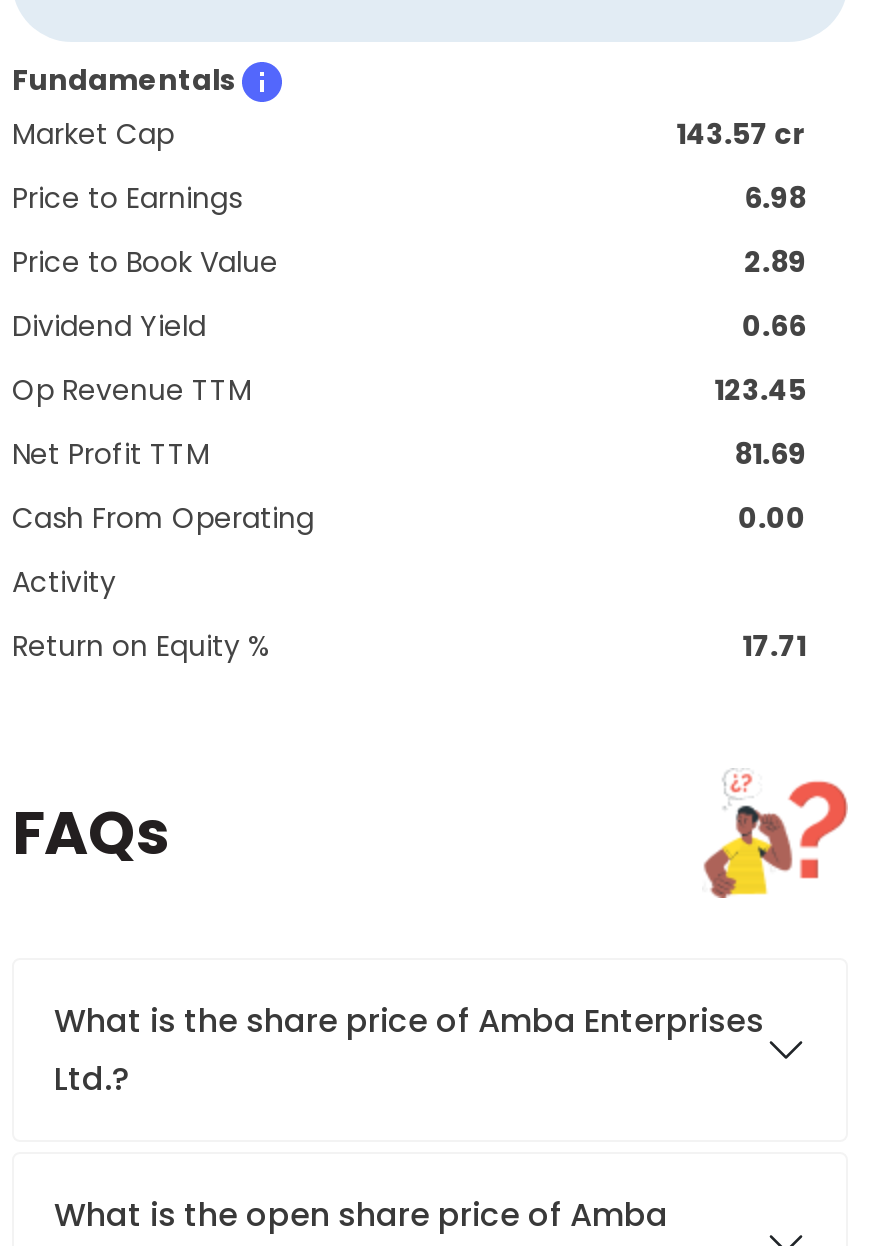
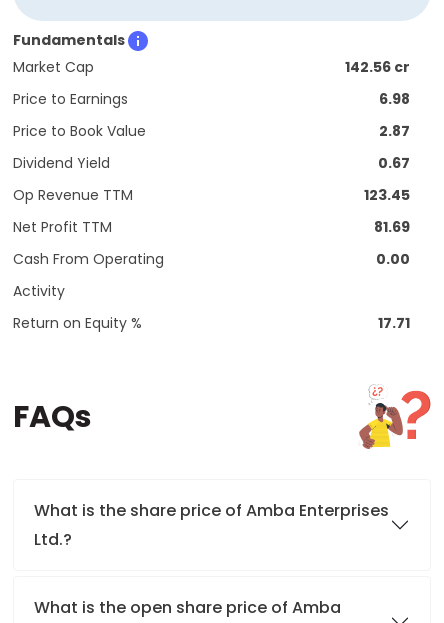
[676,114,806,154] 143.57 cr -> [345,57,410,77] 142.56 cr
[744,242,806,282] 2.89 -> [379,121,410,141] 2.87
[742,306,806,346] 0.66 -> [378,153,410,173] 0.67

